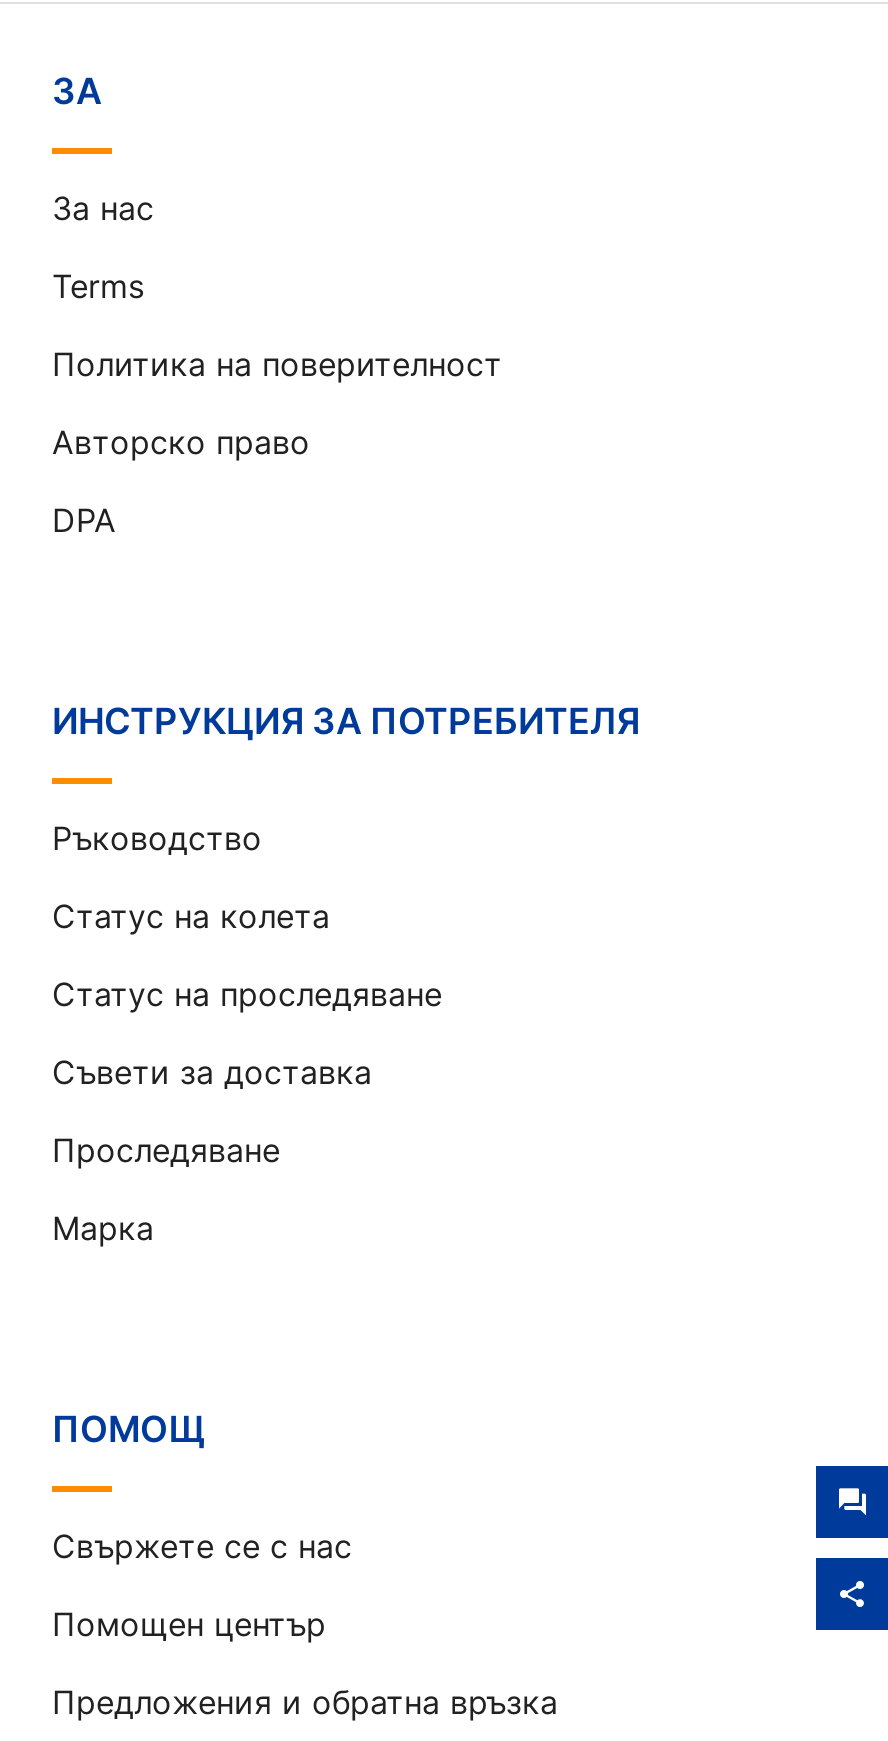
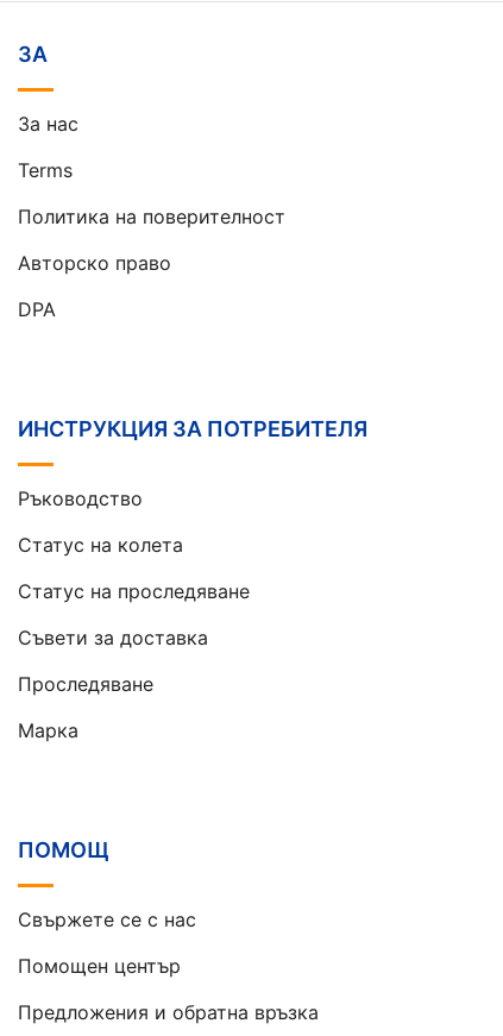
[814,1464,882,1540] [image] -> none
[814,1556,882,1632] [image] -> none

